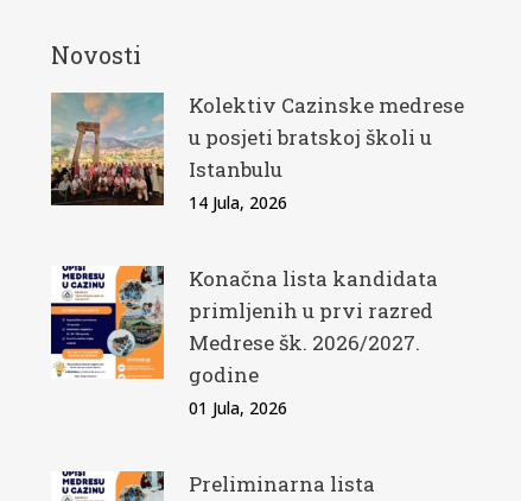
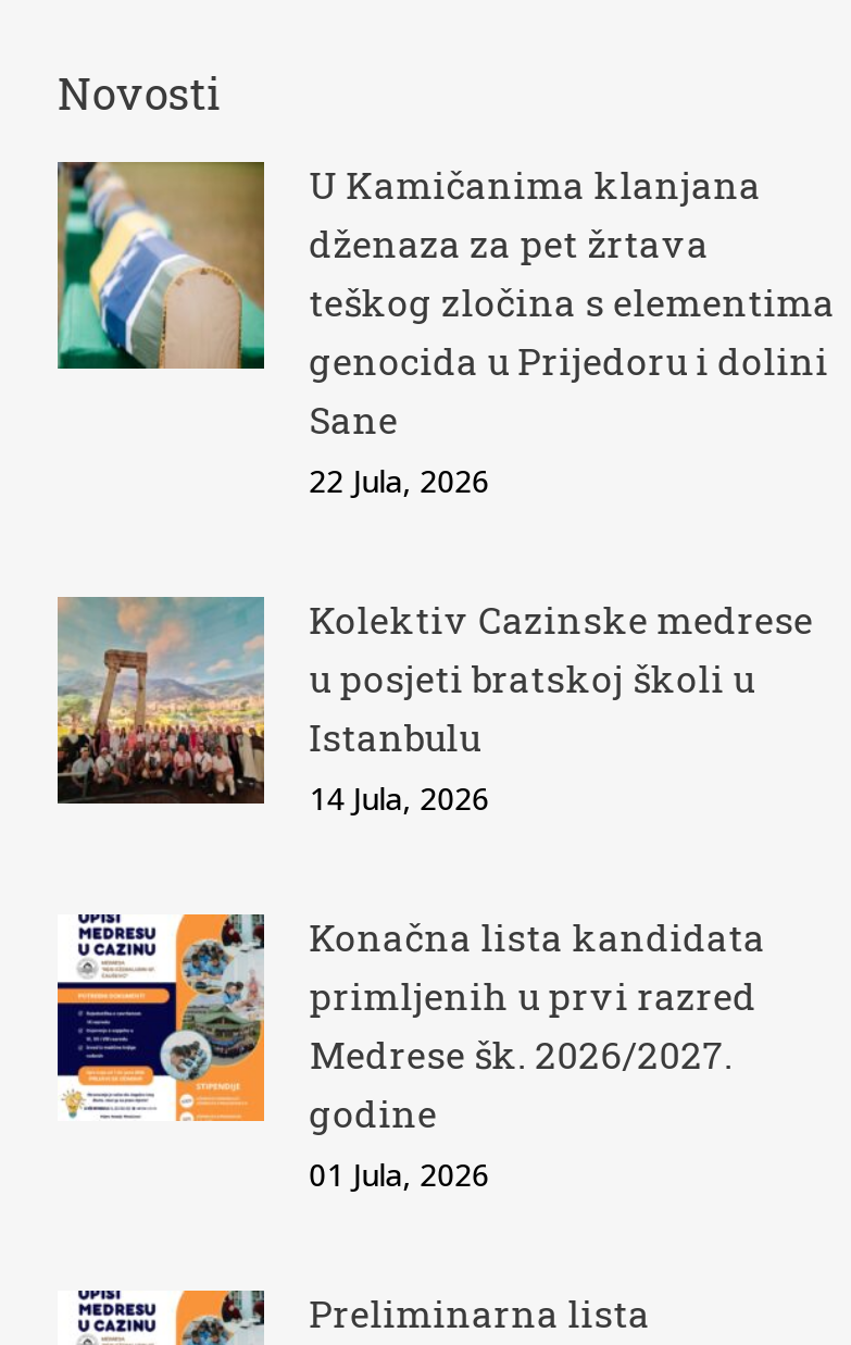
none -> [55,160,835,501] [image] | U Kamičanima klanjana | dženaza za pet žrtava | teškog zločina s elementima | genocida u Prijedoru i dolini | Sane | 22 Jula, 2026

